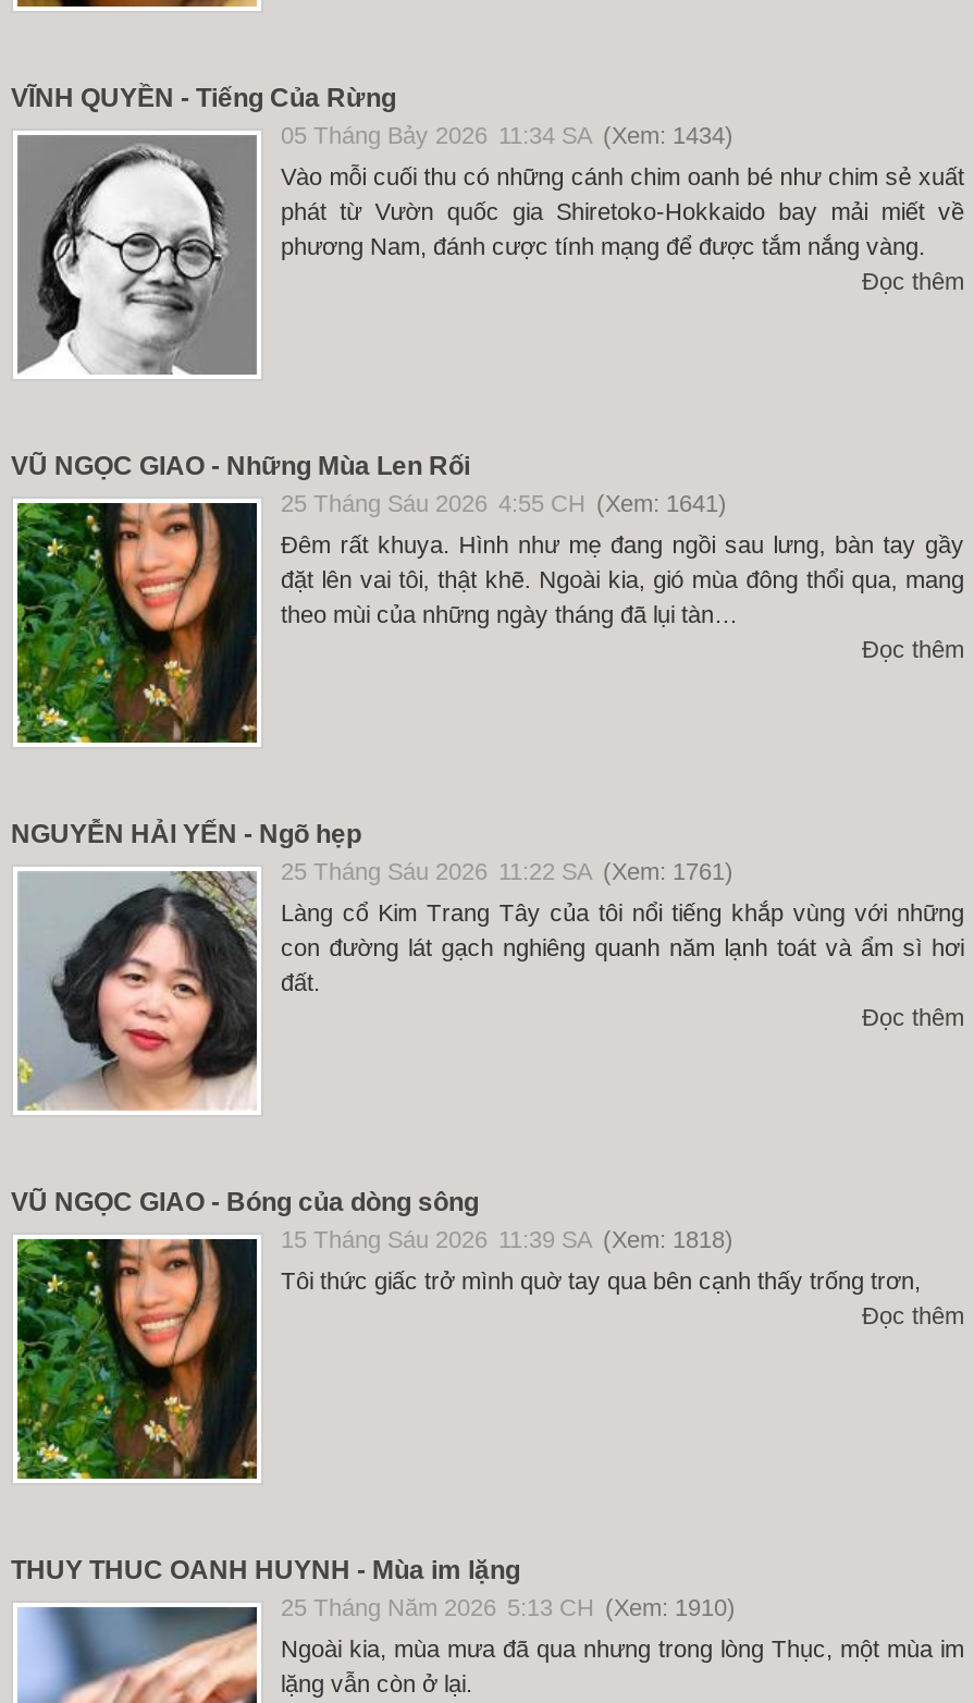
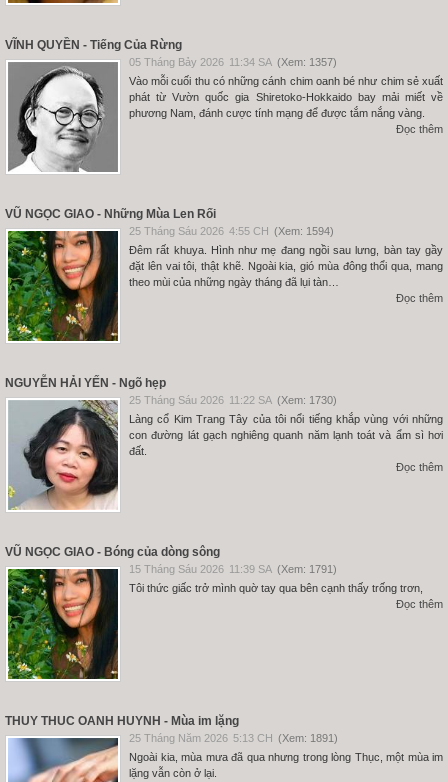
[281,122,733,148] 05 Tháng Bảy 2026 11:34 SA (Xem: 1434) -> [129,56,337,68] 05 Tháng Bảy 2026 11:34 SA (Xem: 1357)
[281,490,727,516] 25 Tháng Sáu 2026 4:55 CH (Xem: 1641) -> [129,225,334,237] 25 Tháng Sáu 2026 4:55 CH (Xem: 1594)
[281,858,733,884] 25 Tháng Sáu 2026 11:22 SA (Xem: 1761) -> [129,394,337,406] 25 Tháng Sáu 2026 11:22 SA (Xem: 1730)
[281,1226,733,1252] 15 Tháng Sáu 2026 11:39 SA (Xem: 1818) -> [129,563,337,575] 15 Tháng Sáu 2026 11:39 SA (Xem: 1791)
[281,1594,736,1620] 25 Tháng Năm 2026 5:13 CH (Xem: 1910) -> [129,732,338,744] 25 Tháng Năm 2026 5:13 CH (Xem: 1891)

